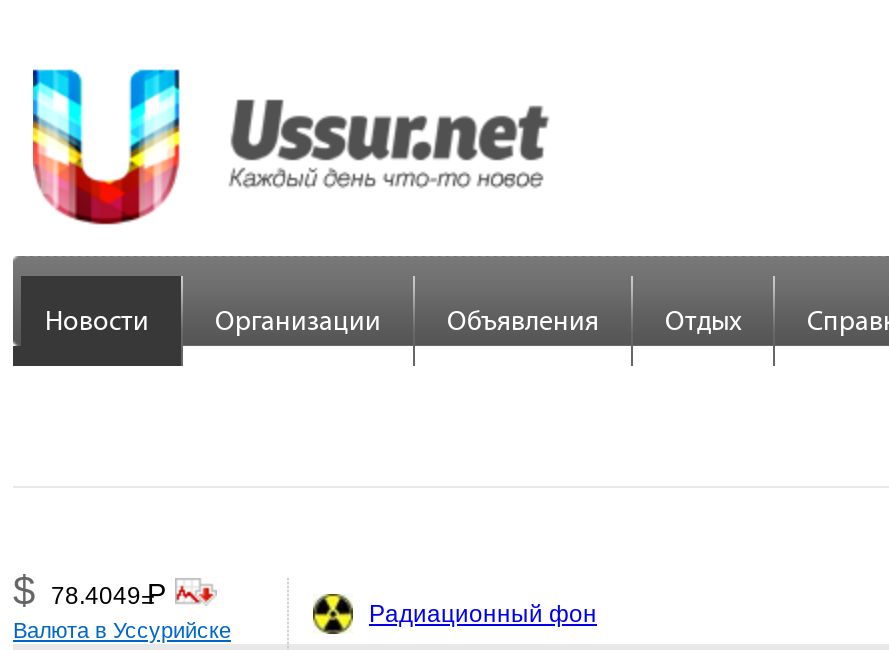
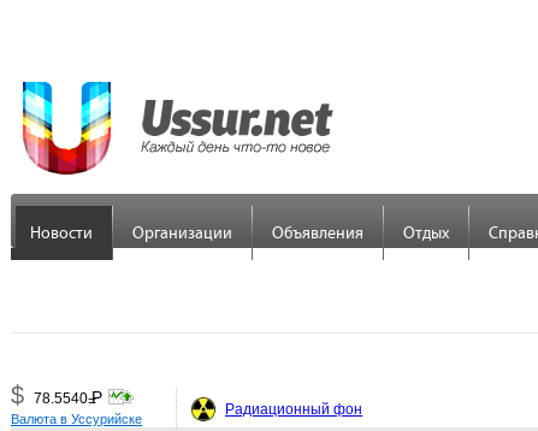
[13,568,165,614] $ 78.4049= Р -> [11,382,102,409] $ 78.5540= Р

